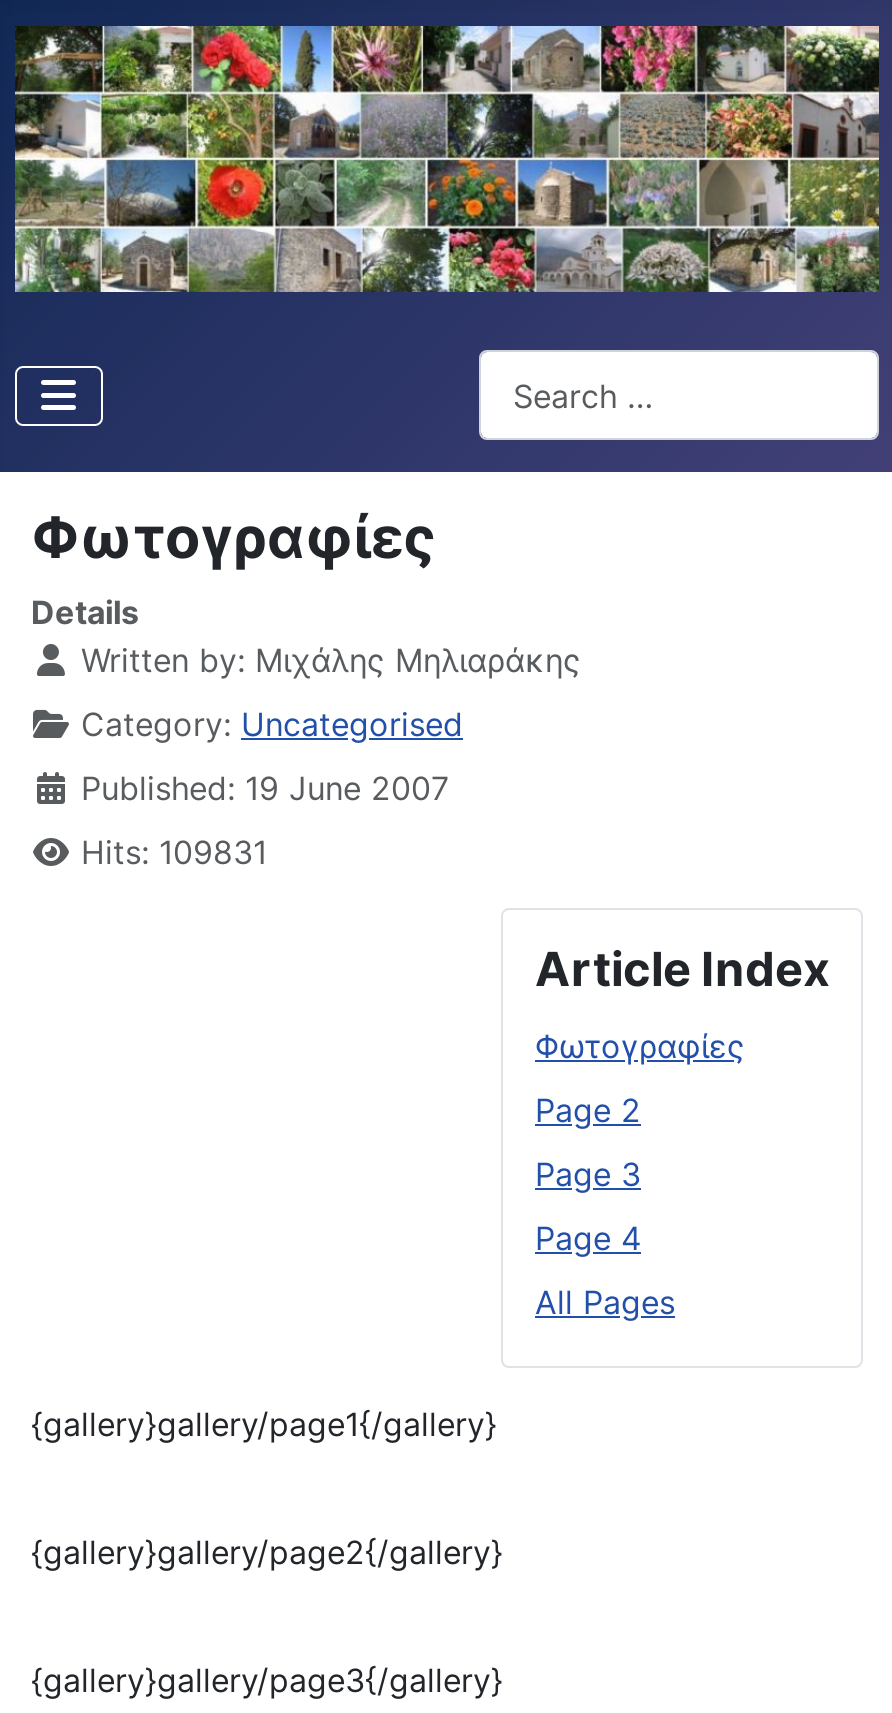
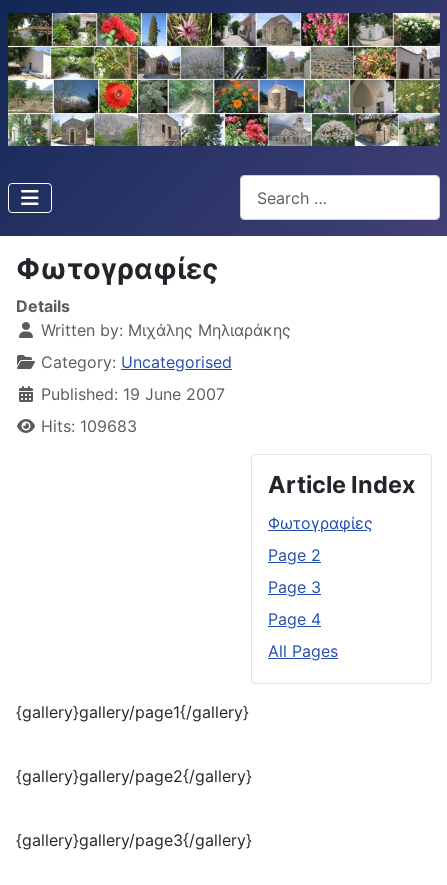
[81,833,267,873] Hits: 109831 -> [41,416,137,436] Hits: 109683

